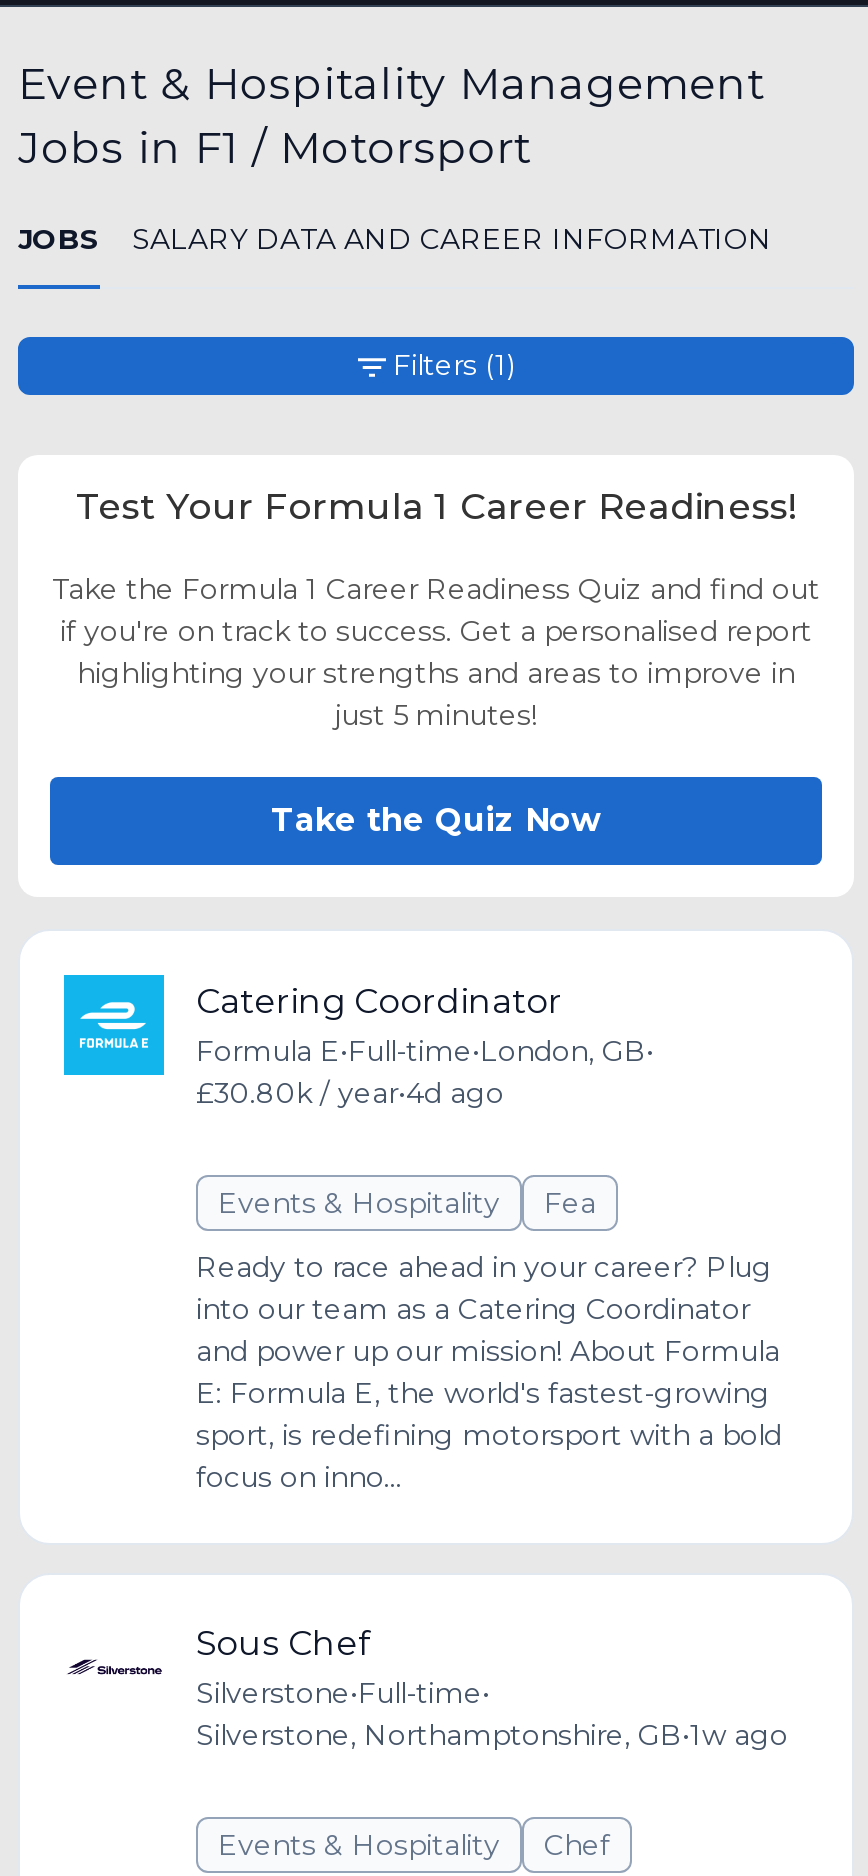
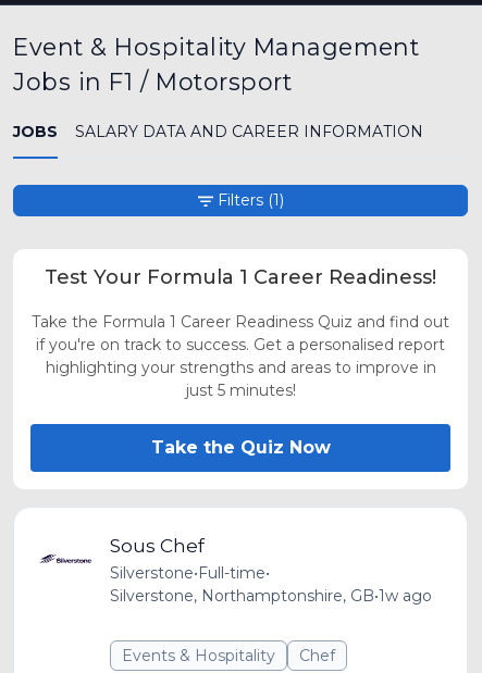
[62,973,782,1495] [image] | Catering Coordinator | Formula E•Full-time•London, GB• | £30.80k / year•4d ago | Events & Hospitality | Fea | Ready to race ahead in your career? Plug | into our team as a Catering Coordinator | and power up our mission! About Formula | E: Formula E, the world's fastest-growing | sport, is redefining motorsport with a bold | focus on inno... -> none

